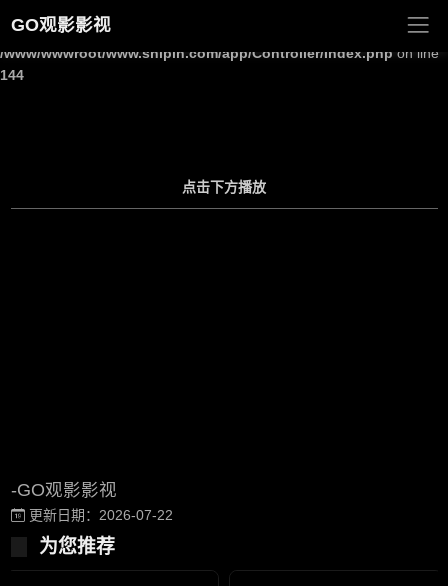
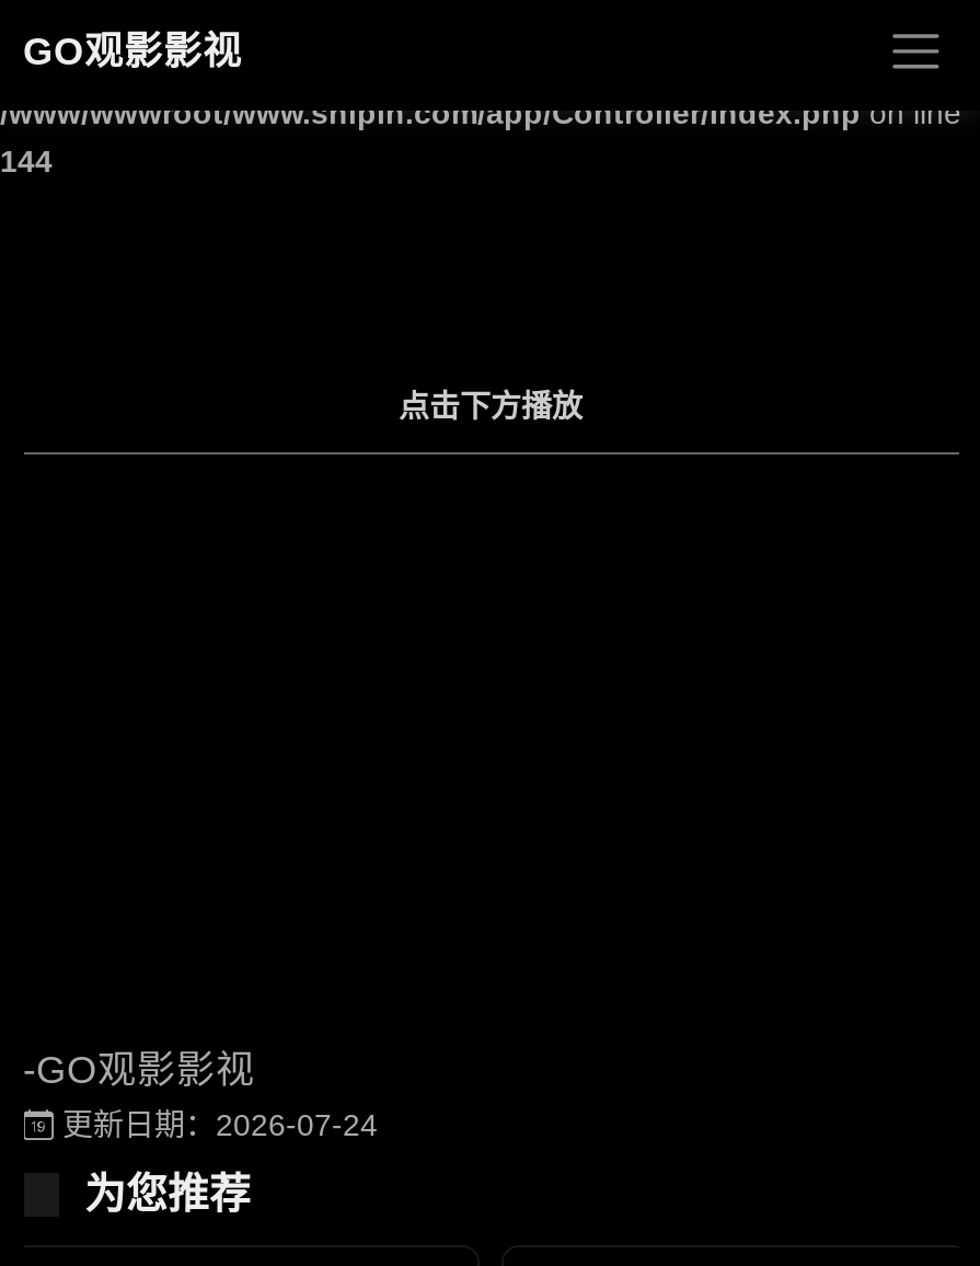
[24,507,172,523] 更新日期：2026-07-22 -> [54,1107,378,1142] 更新日期：2026-07-24

